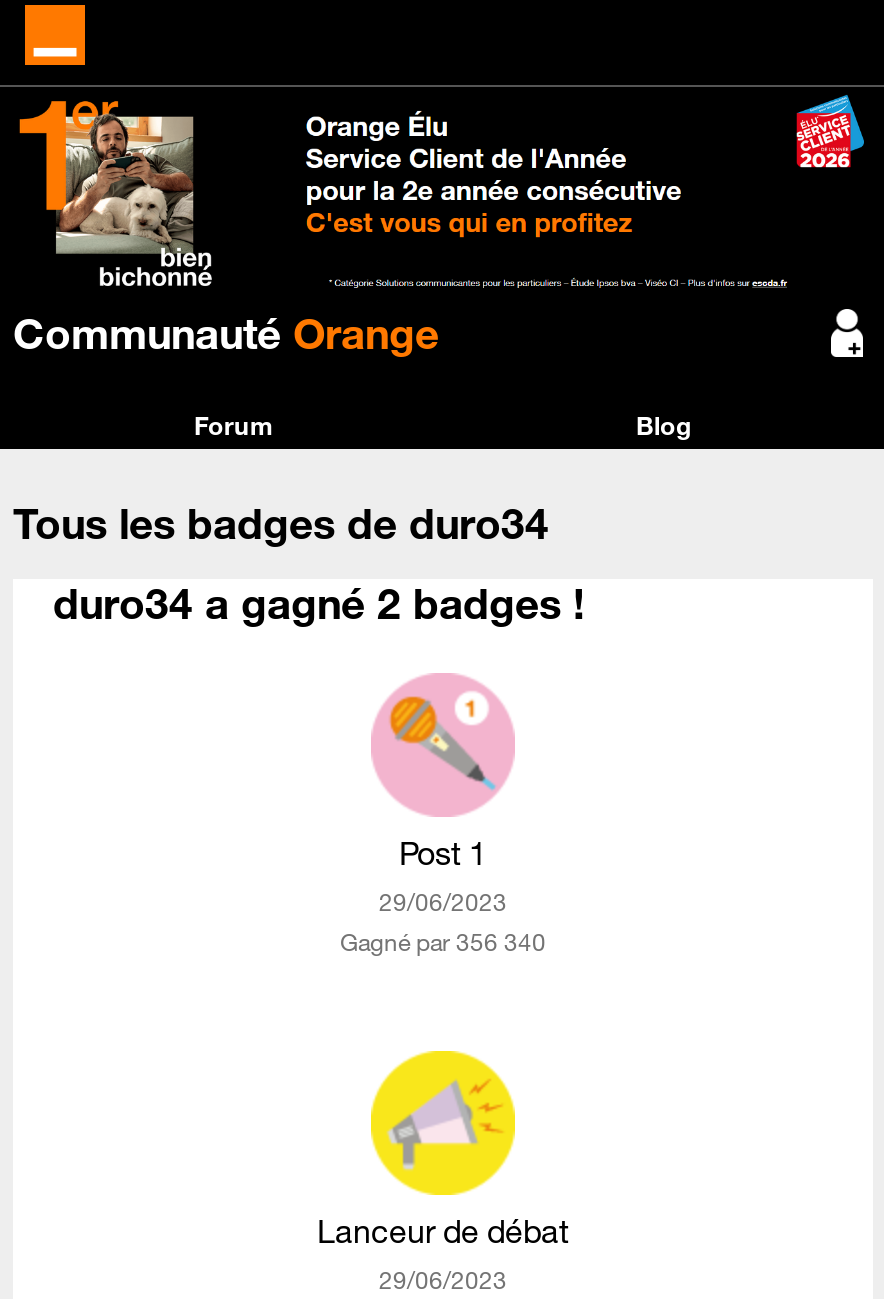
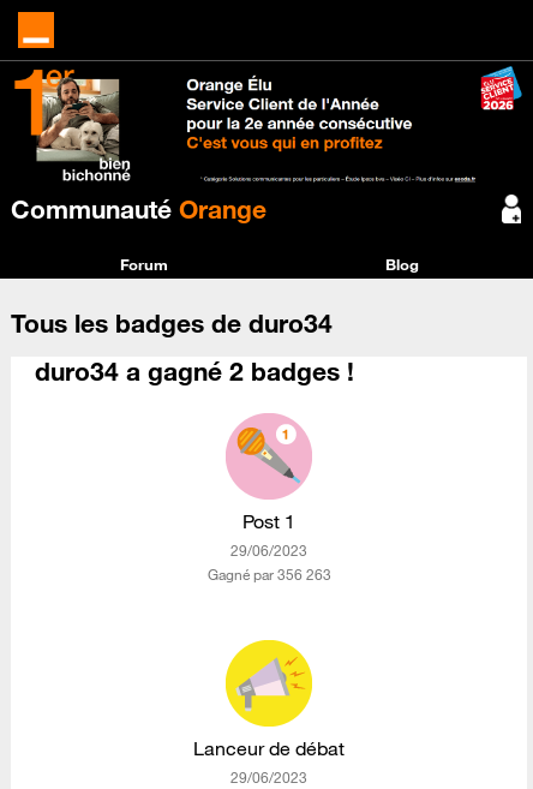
[340,925,546,957] Gagné par 356 340 -> [207,564,331,584] Gagné par 356 263

